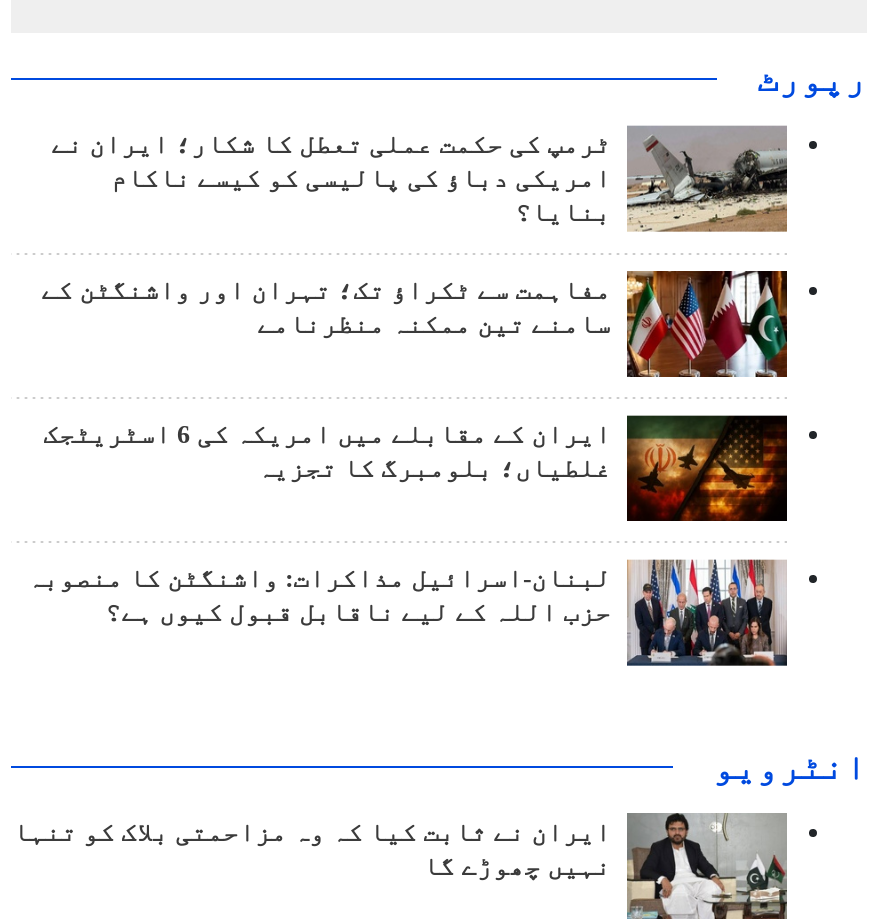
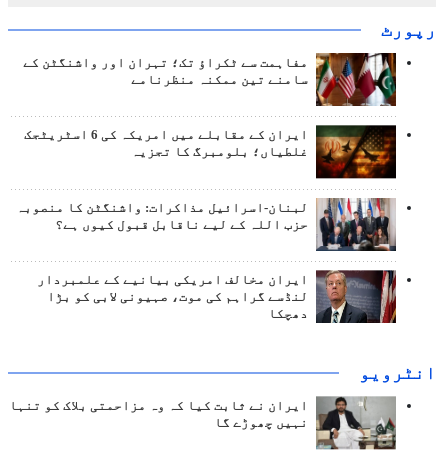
[51,125,789,233] [image] | ٹرمپ کی حکمت عملی تعطل کا شکار؛ ایران نے | امریکی دباؤ کی پالیسی کو کیسے ناکام | بنایا؟ -> none
moved [27,261,791,627] -> [16,49,398,232]: [image] | سامنے تین ممکنہ منظرنامے | غلطیاں؛ بلومبرگ کا تجزیہ | لبنان-اسرائیل مذاکرات: واشنگٹن کا منصوبہ | حزب اللہ کے لیے ناقابل قبول کیوں ہے؟
none -> [37,269,397,324] [image] | ایران مخالف امریکی بیانیے کے علمبردار | لنڈسے گراہم کی موت، صہیونی لابی کو بڑا | دھچکا

